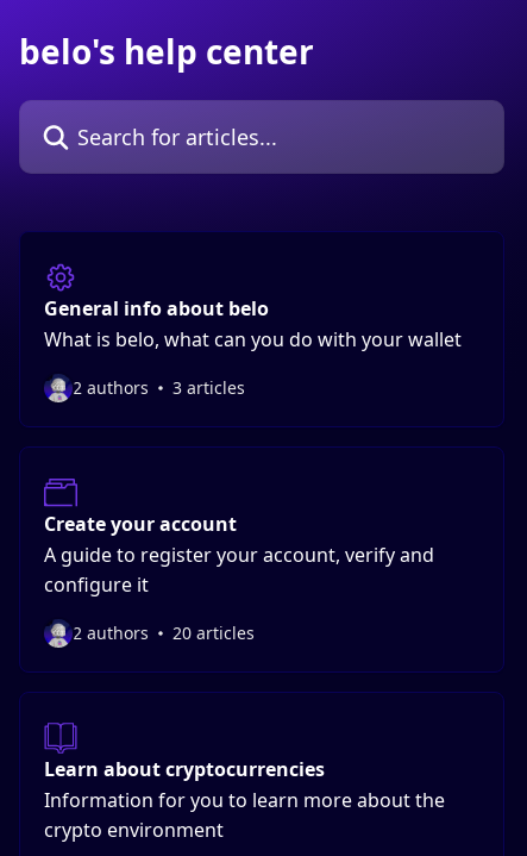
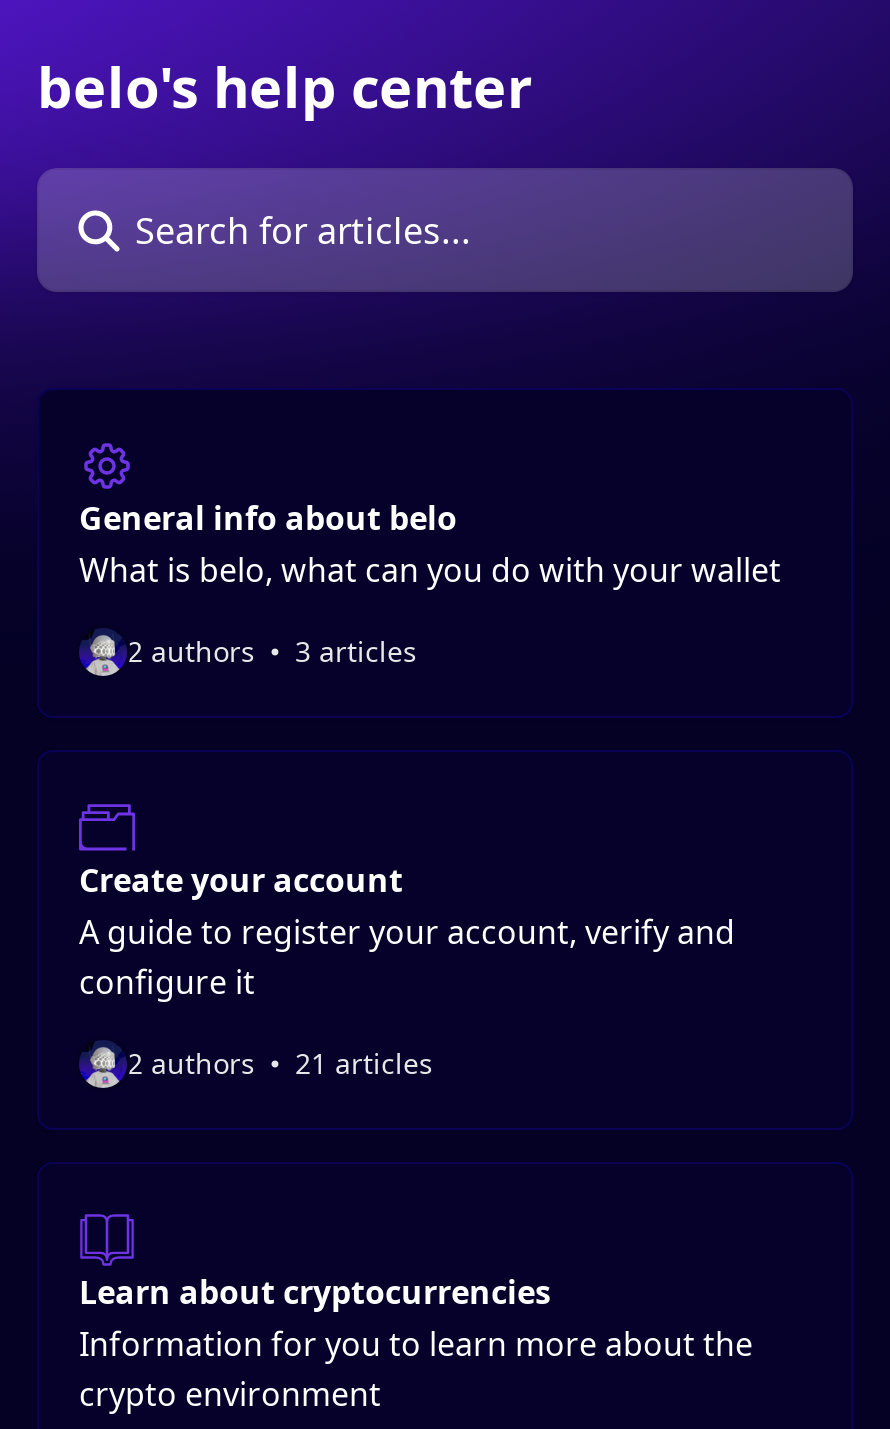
[73,621,255,644] 2 authors 20 articles -> [127,1044,433,1082] 2 authors 21 articles

